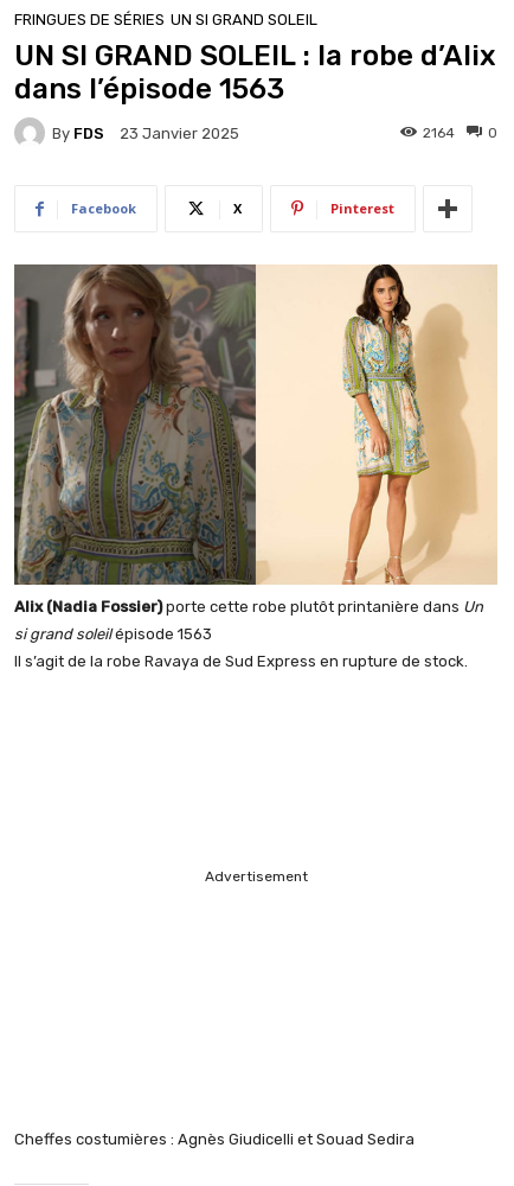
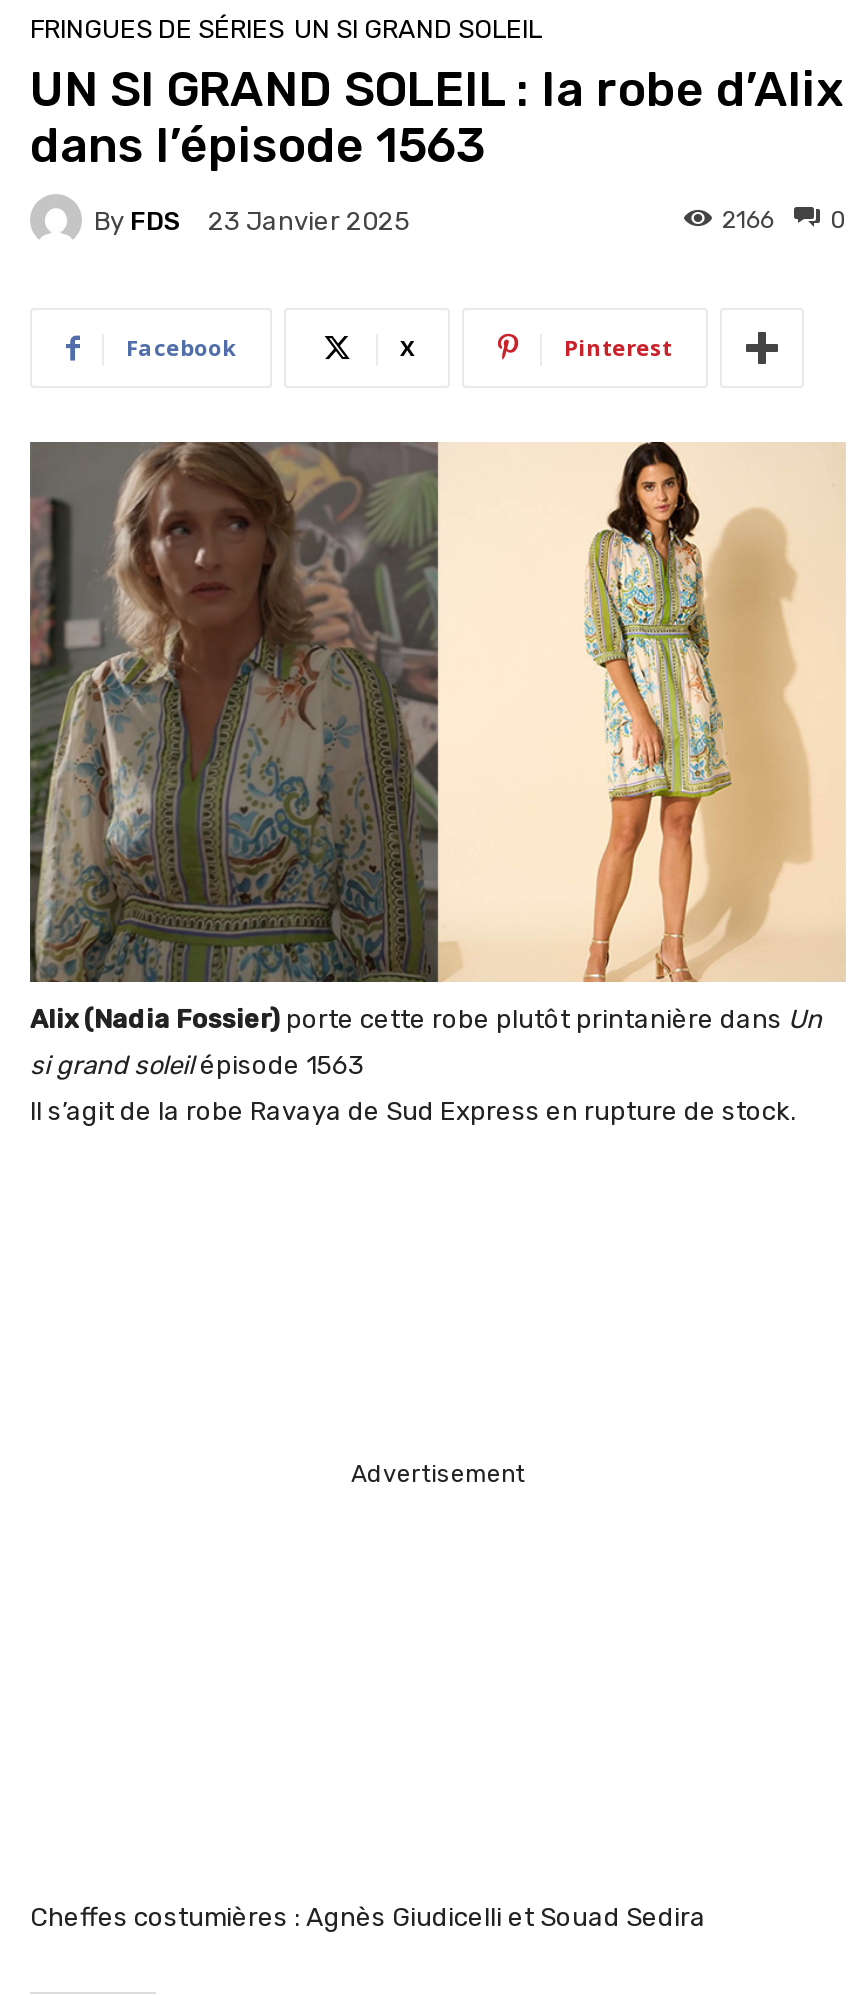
[423,124,497,141] 2164 0 -> [722,206,846,234] 2166 0

